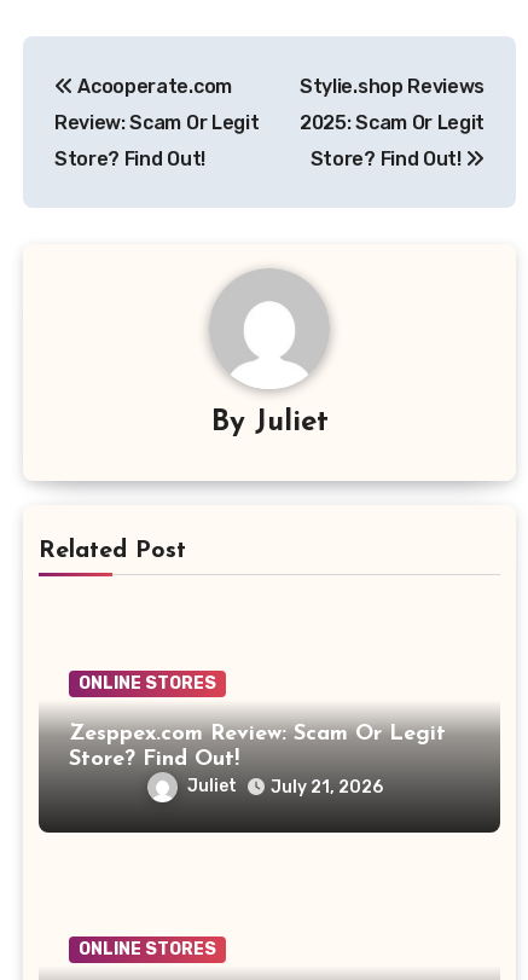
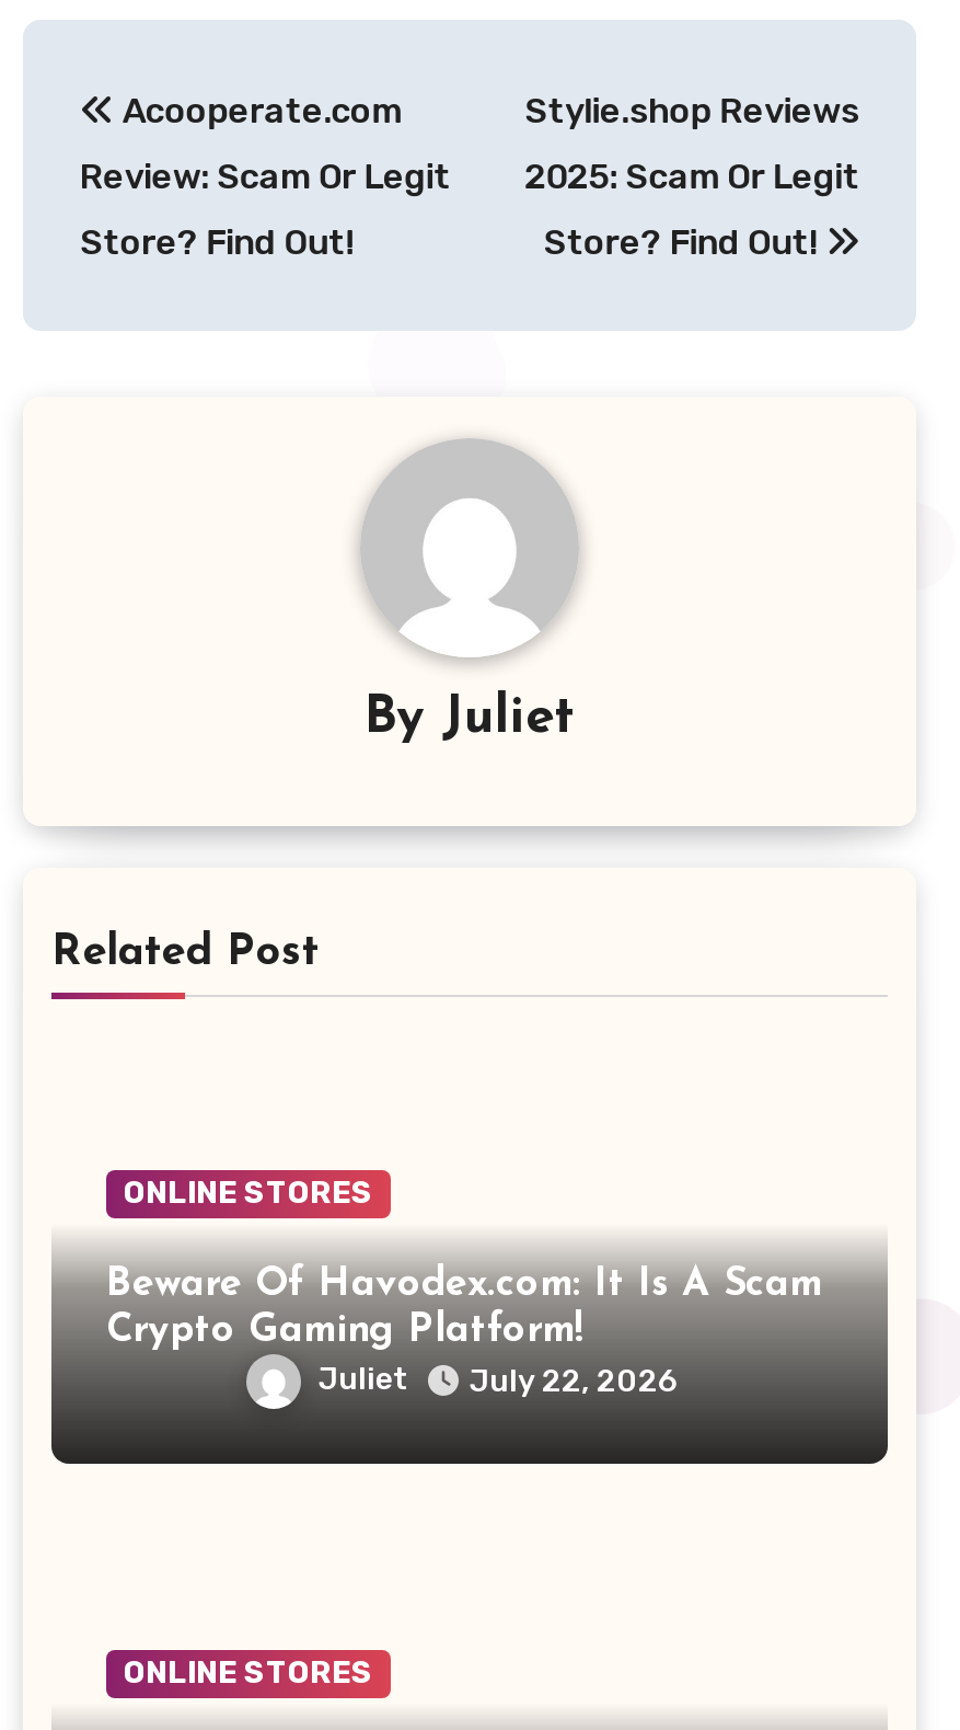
[69,723,446,771] Zesppex.com Review: Scam Or Legit | Store? Find Out! -> [106,1264,822,1351] Beware Of Havodex.com: It Is A Scam | Crypto Gaming Platform!
[187,776,383,798] Juliet July 21, 2026 -> [319,1360,678,1400] Juliet July 22, 2026

